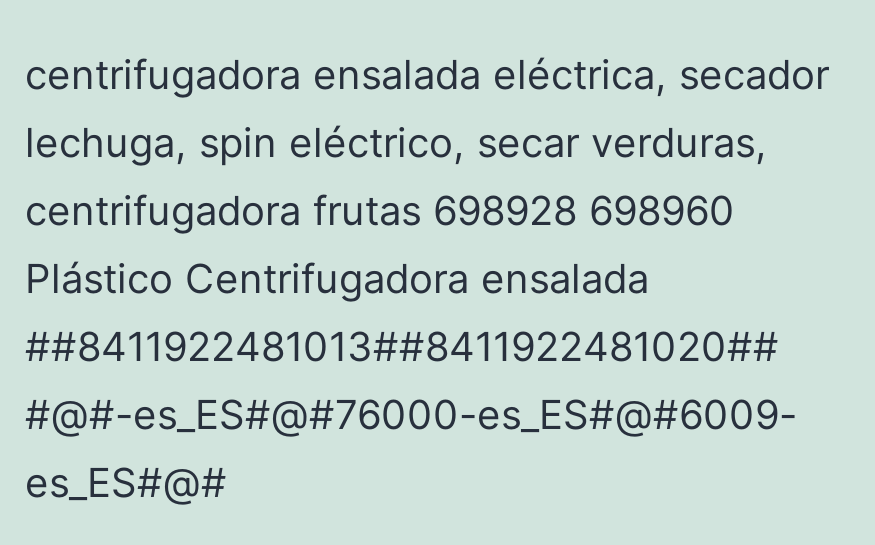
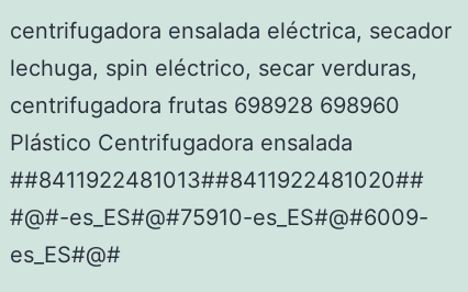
[25,392,797,440] #@#-es_ES#@#76000-es_ES#@#6009- -> [10,205,428,231] #@#-es_ES#@#75910-es_ES#@#6009-

